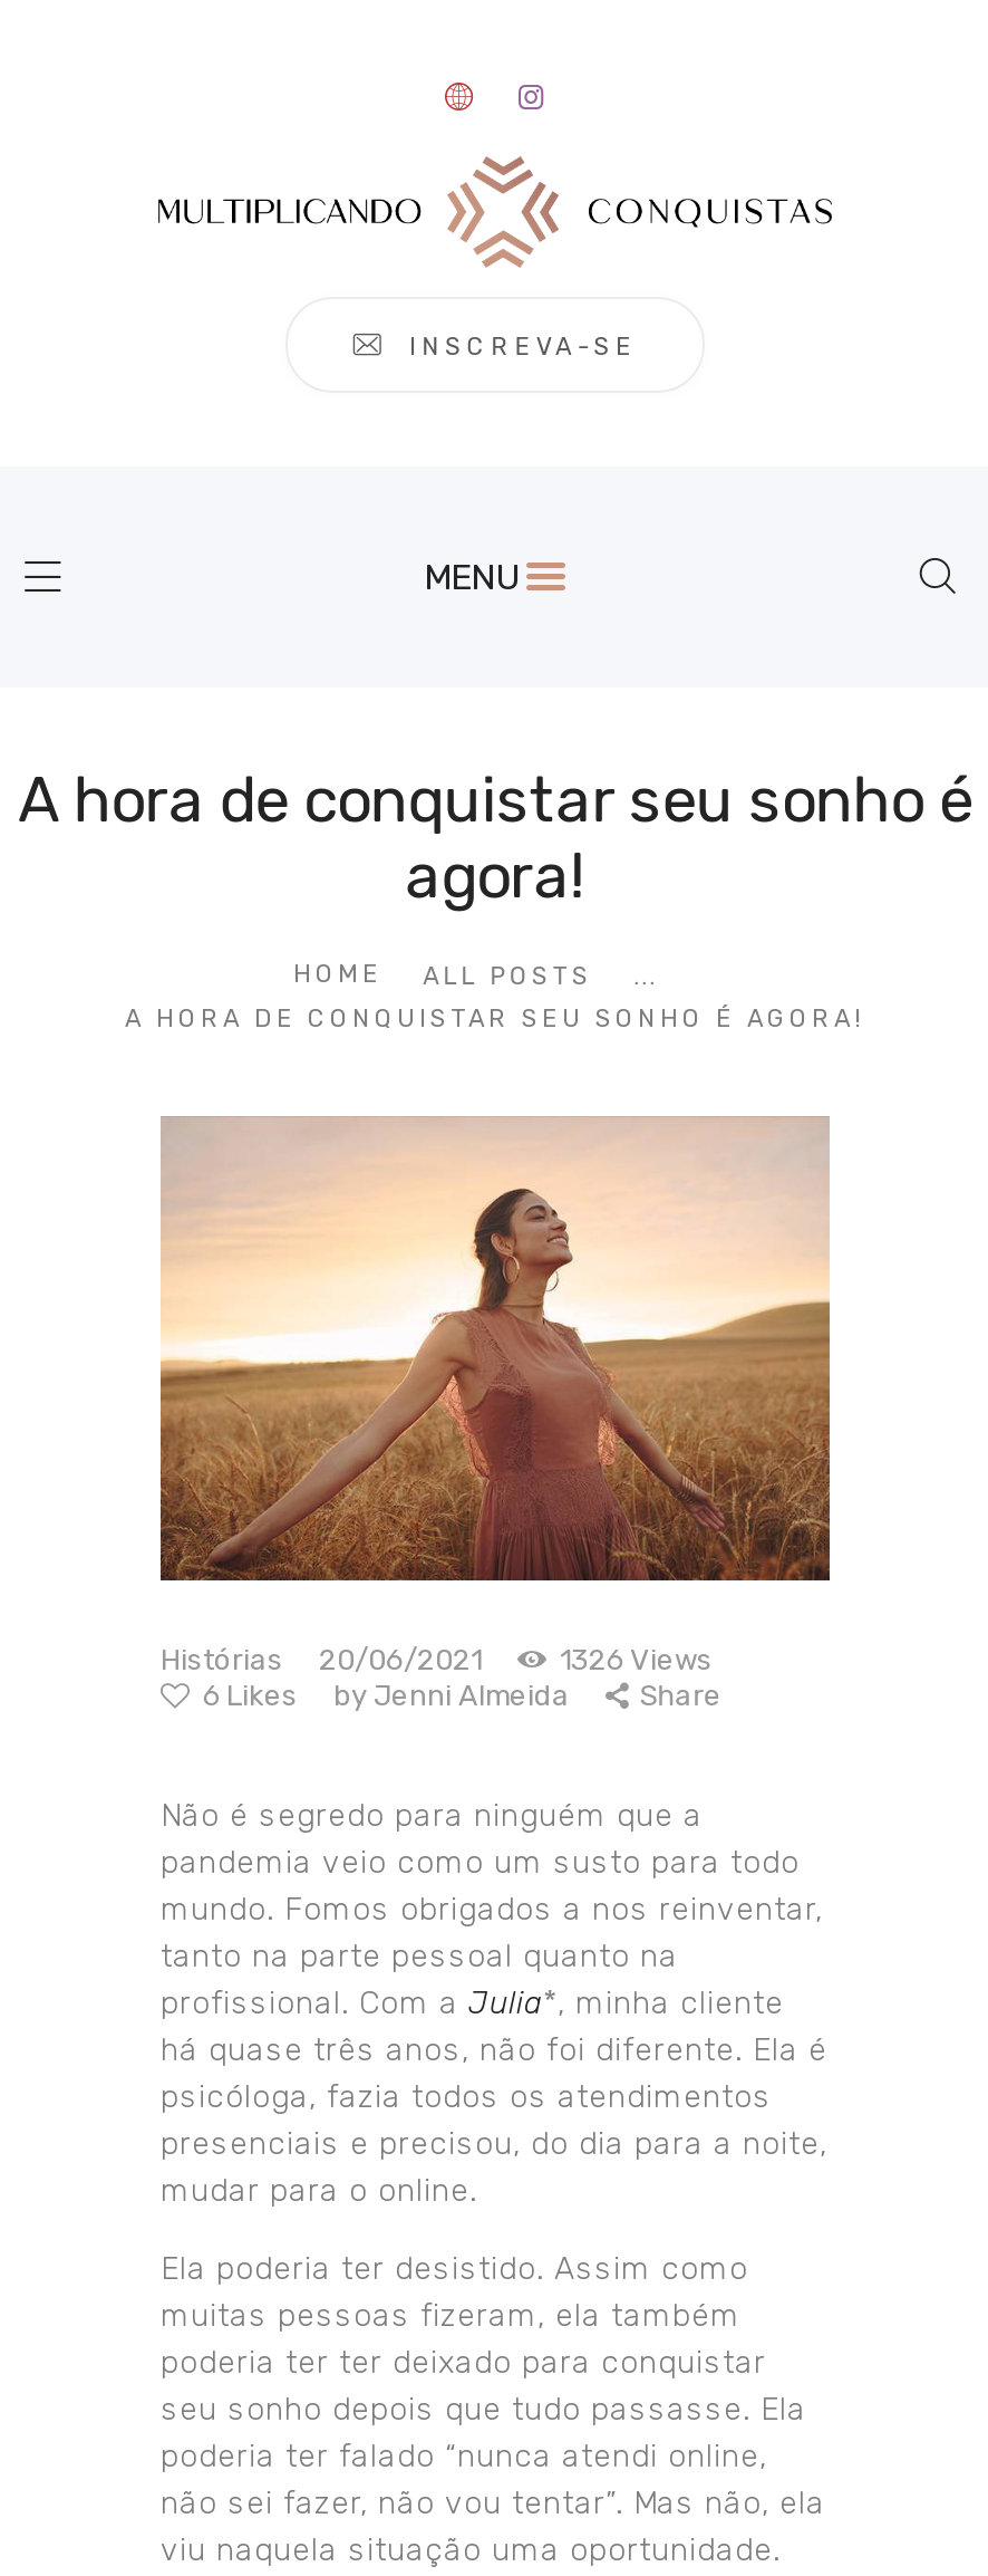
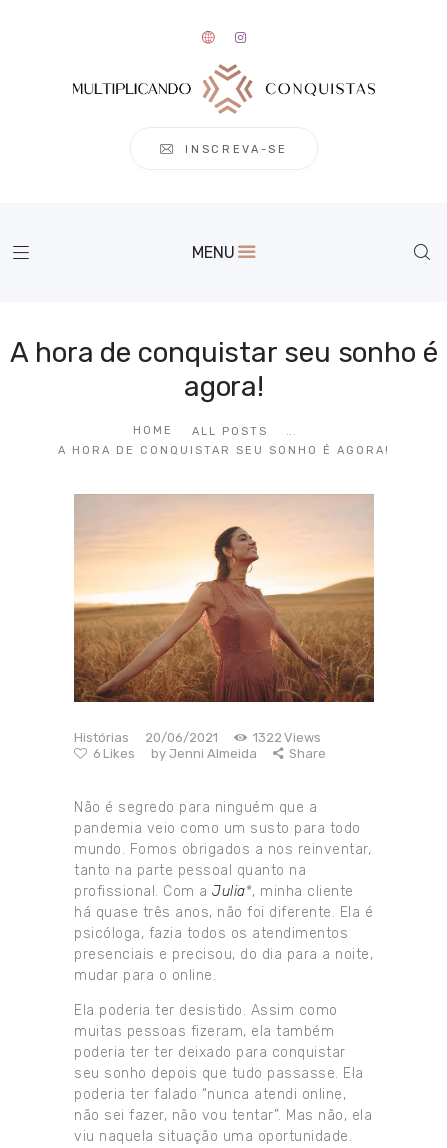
[559,1643,712,1677] 1326 Views -> [253,730,321,745] 1322 Views

